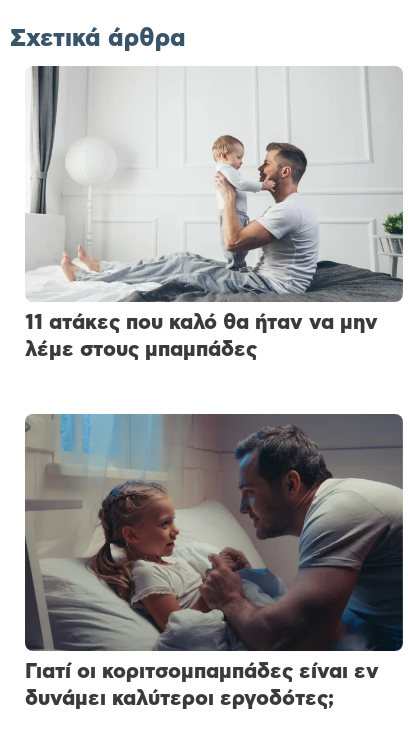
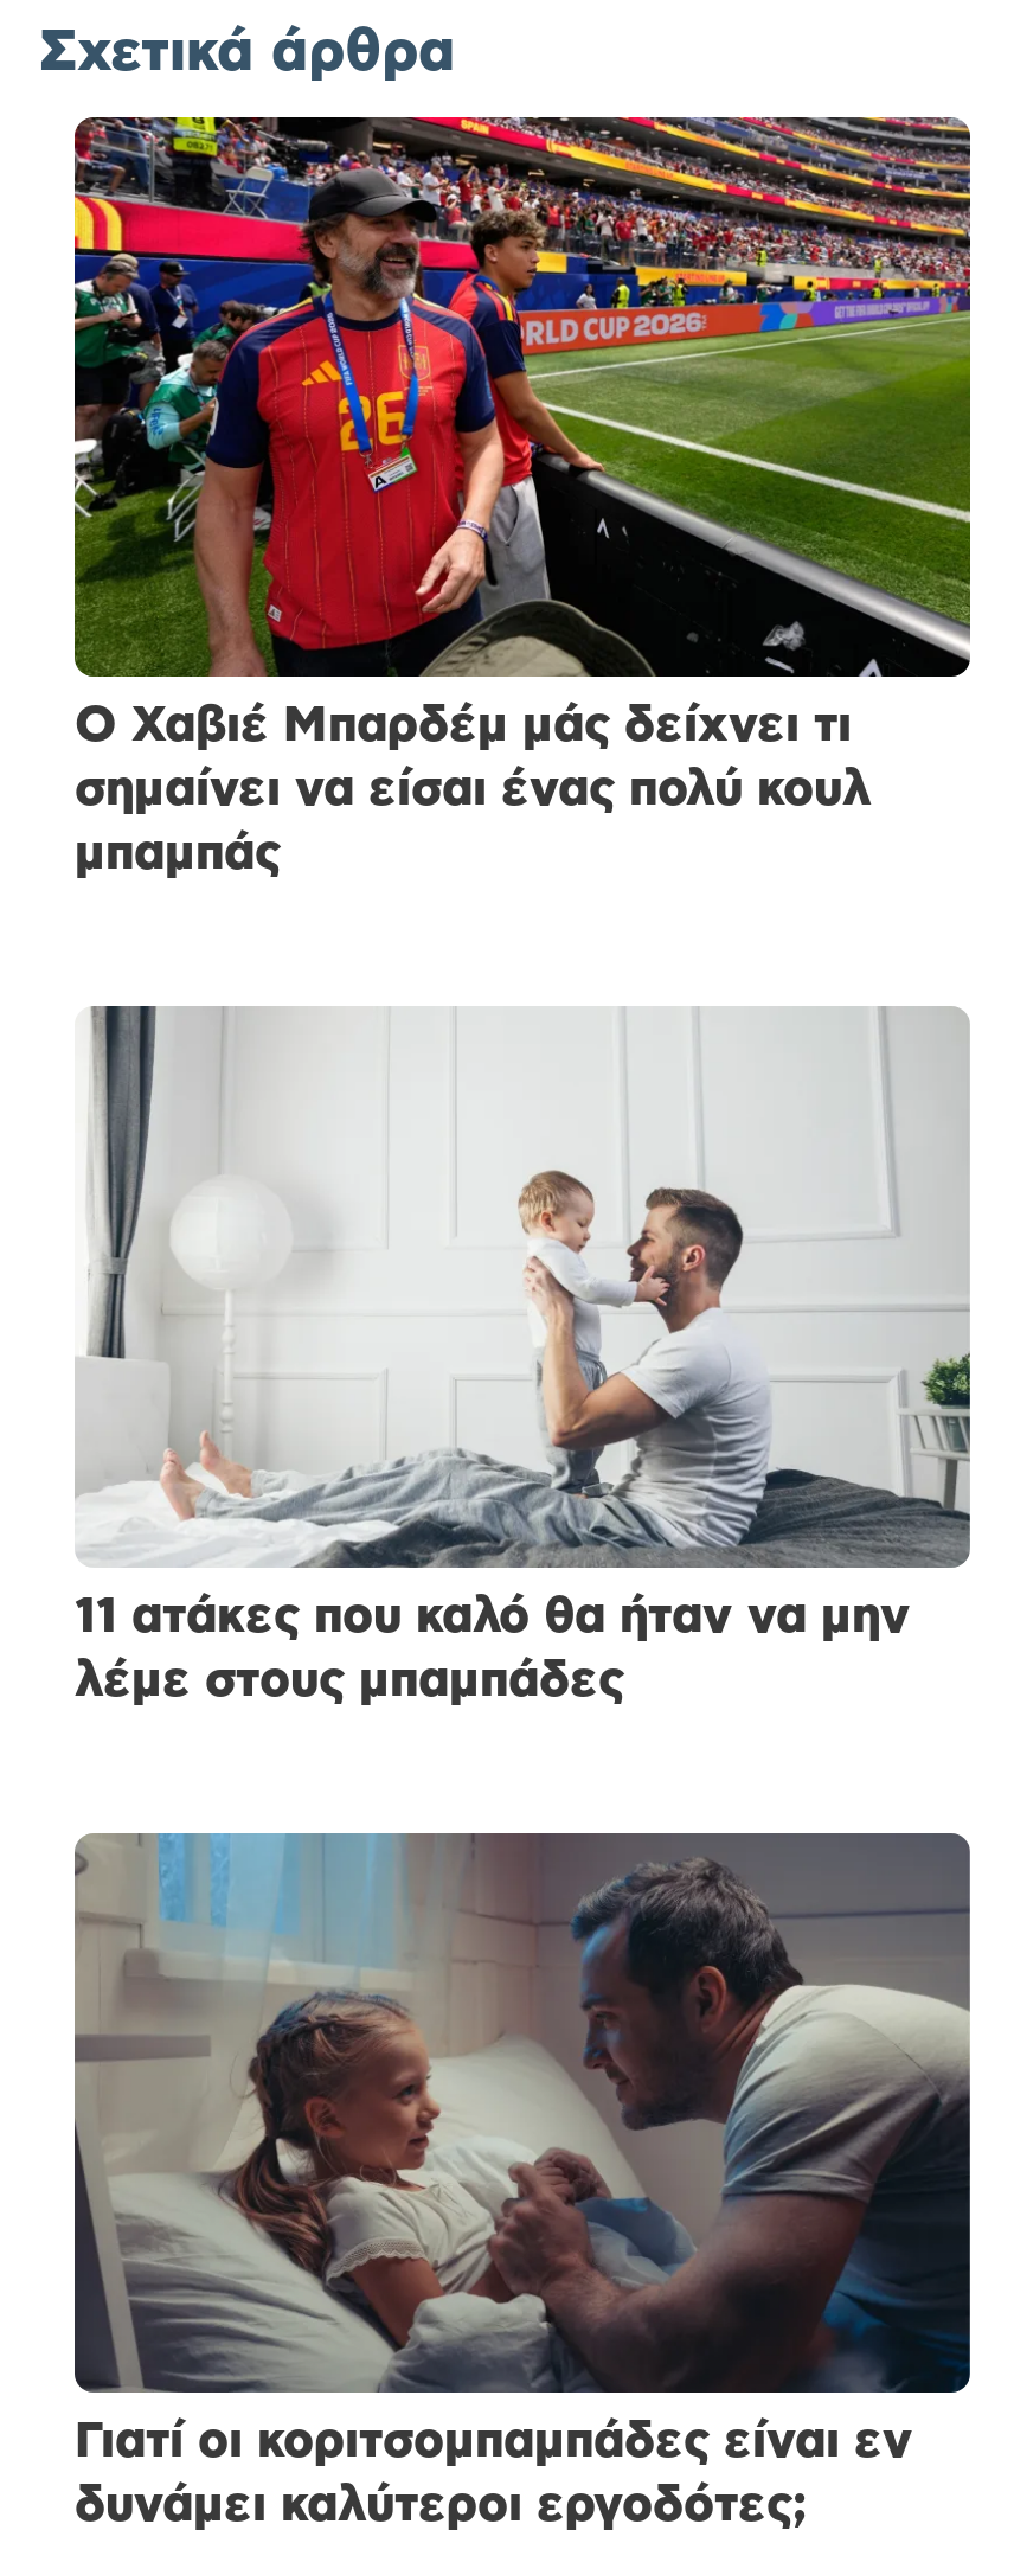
none -> [72,115,973,879] [image] | Ο Χαβιέ Μπαρδέμ μάς δείχνει τι | σημαίνει να είσαι ένας πολύ κουλ | μπαμπάς

